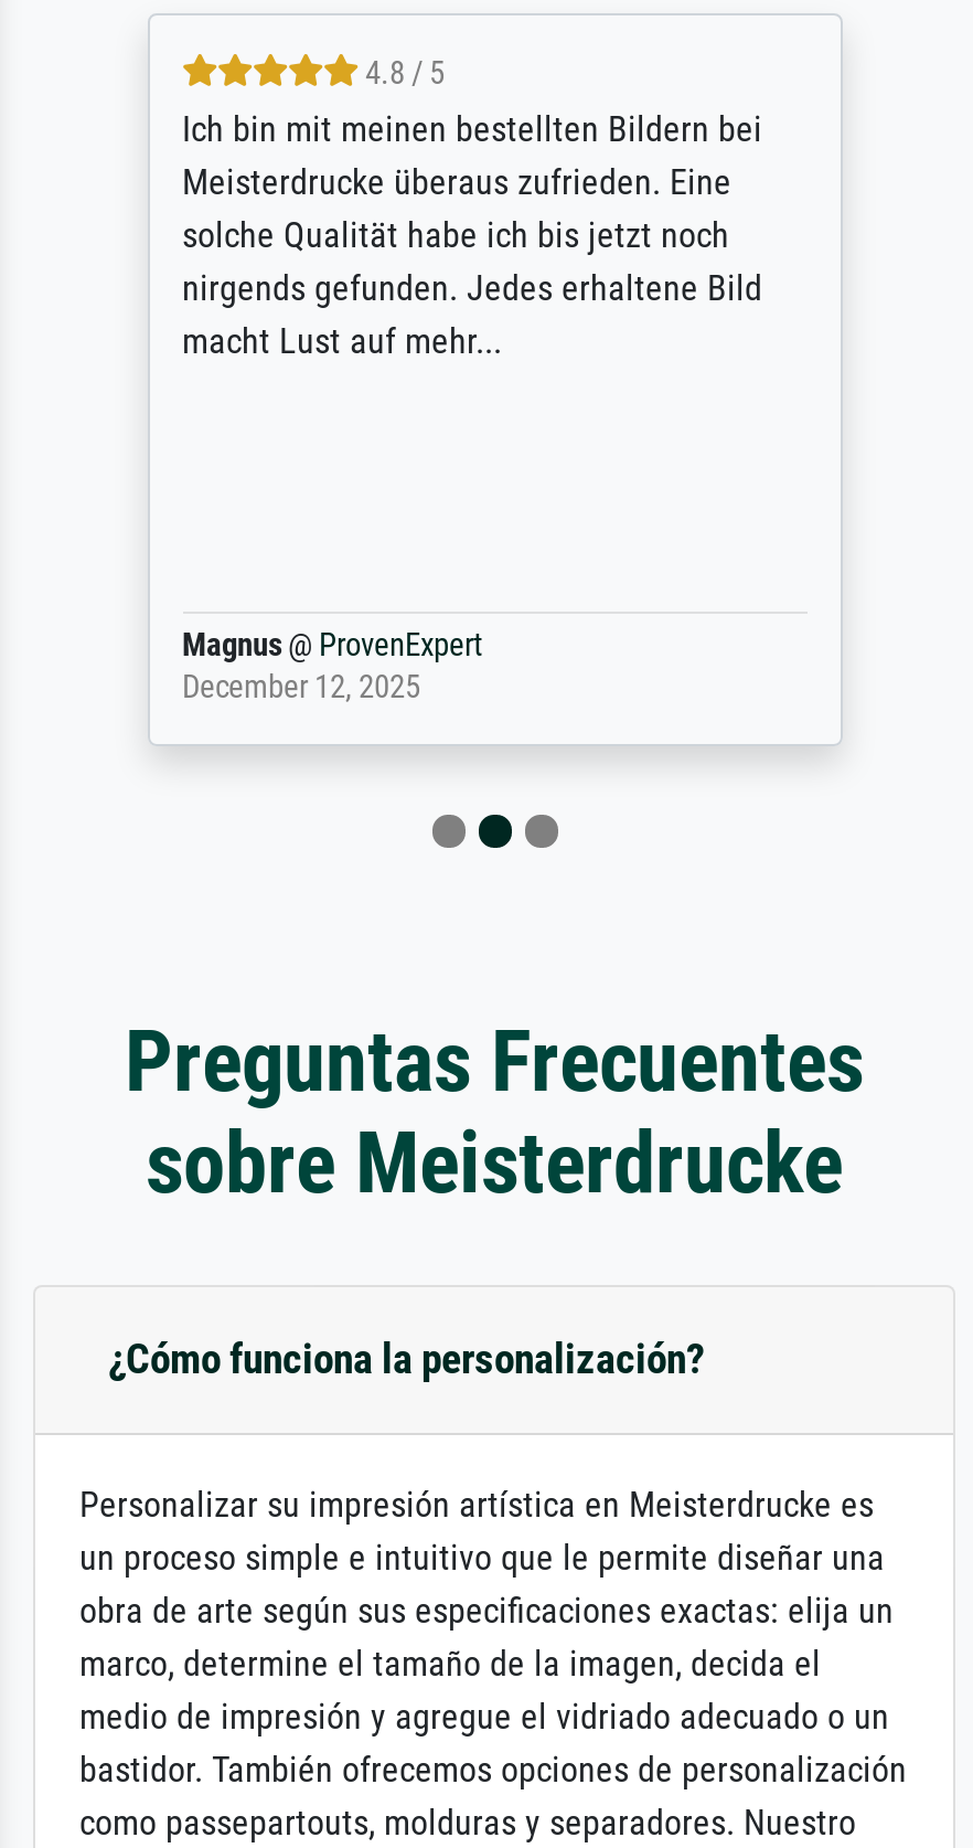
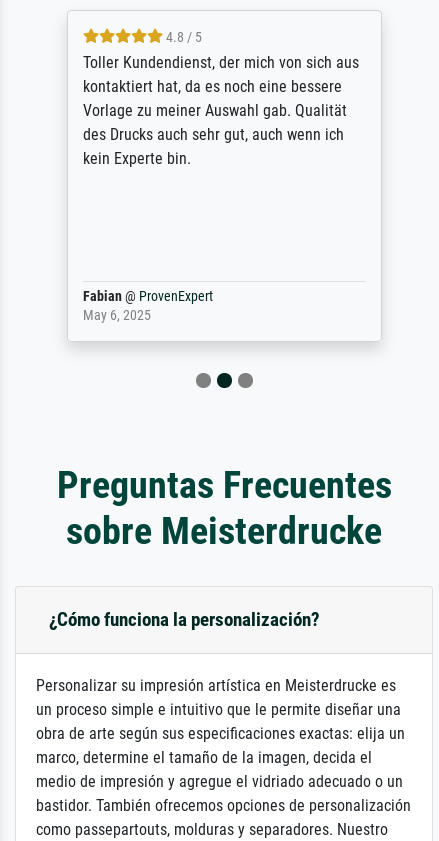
[182,107,762,361] Ich bin mit meinen bestellten Bildern bei | Meisterdrucke überaus zufrieden. Eine | solche Qualität habe ich bis jetzt noch | nirgends gefunden. Jedes erhaltene Bild | macht Lust auf mehr... -> [82,52,358,167] Toller Kundendienst, der mich von sich aus | kontaktiert hat, da es noch eine bessere | Vorlage zu meiner Auswahl gab. Qualität | des Drucks auch sehr gut, auch wenn ich | kein Experte bin.
[182,626,482,705] Magnus @ ProvenExpert | December 12, 2025 -> [82,287,212,323] Fabian @ ProvenExpert | May 6, 2025

